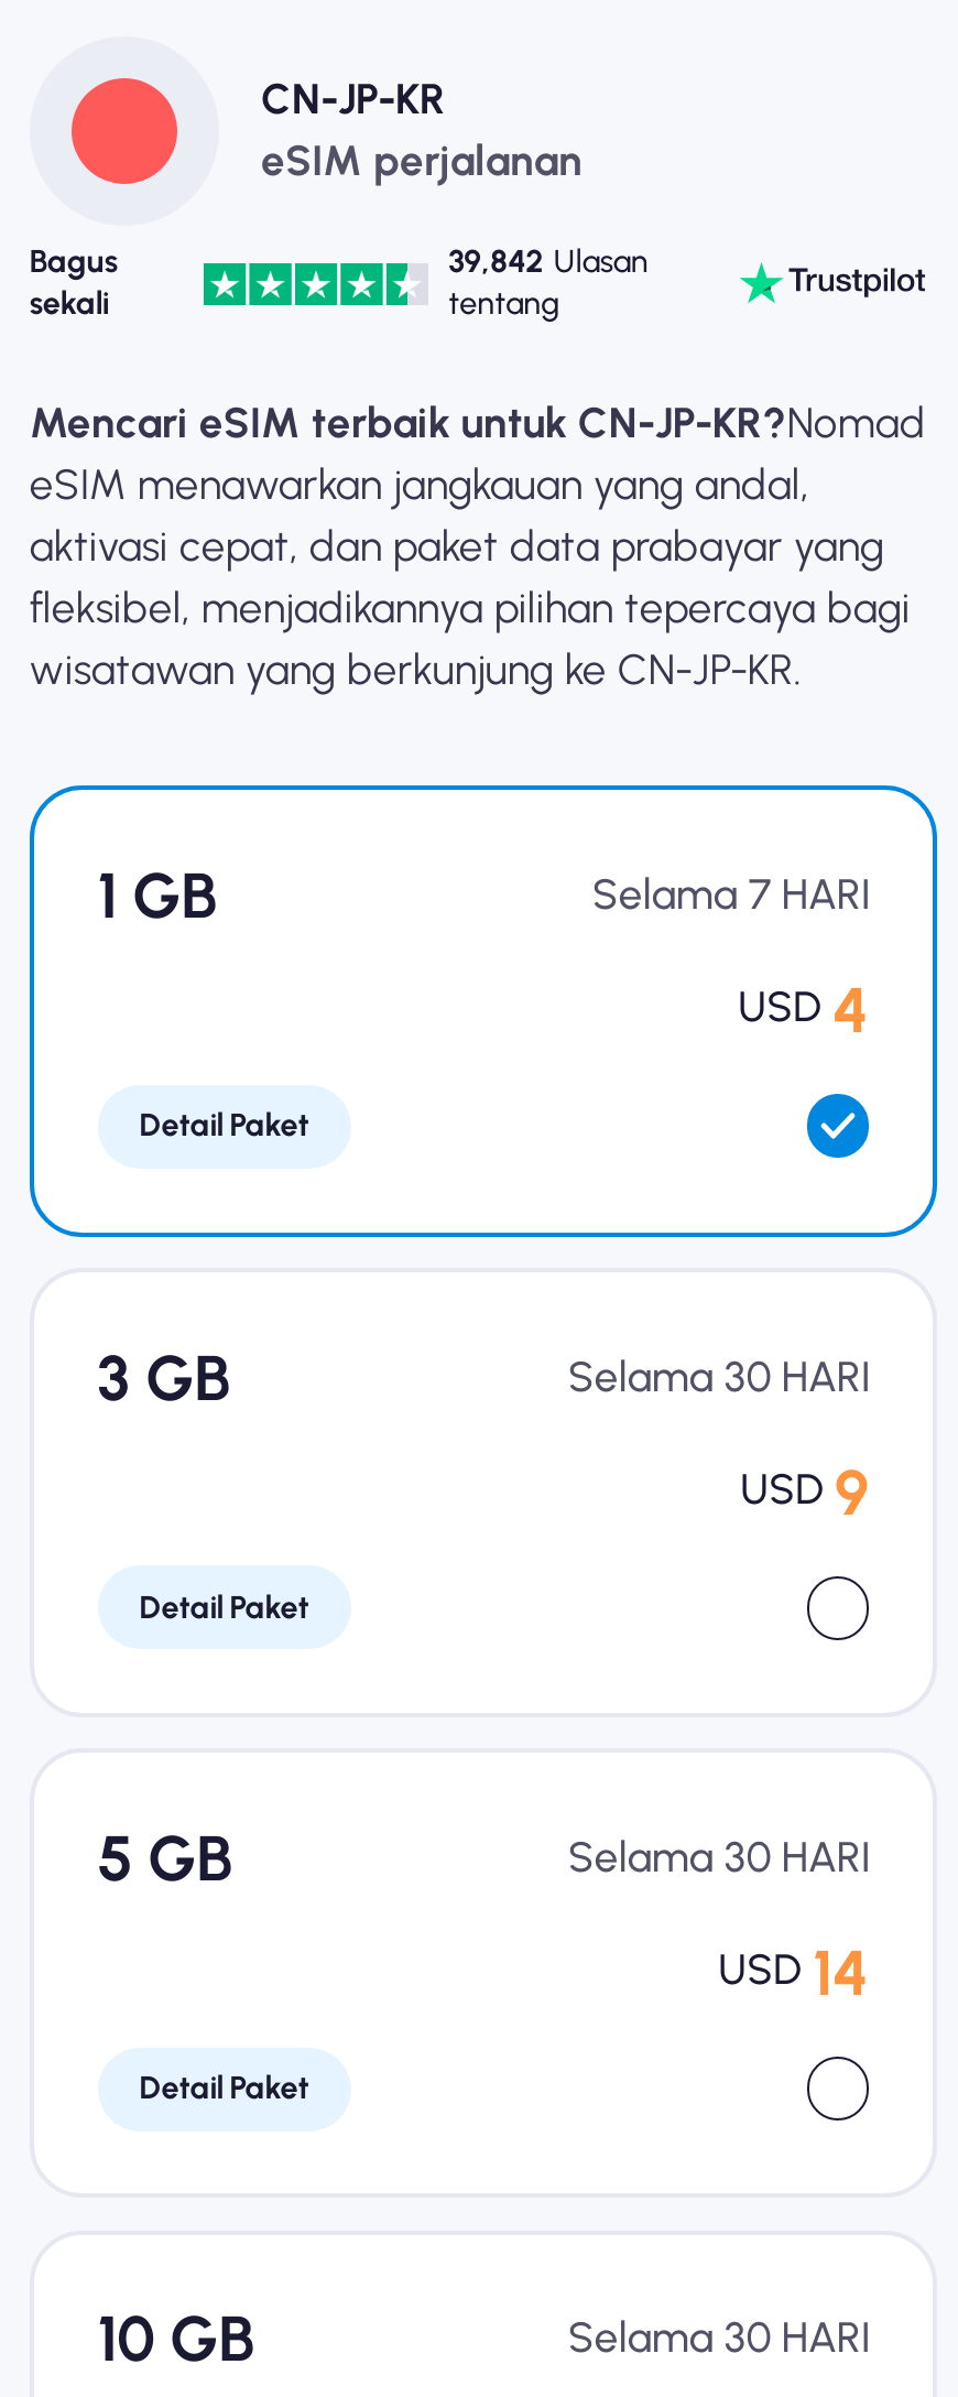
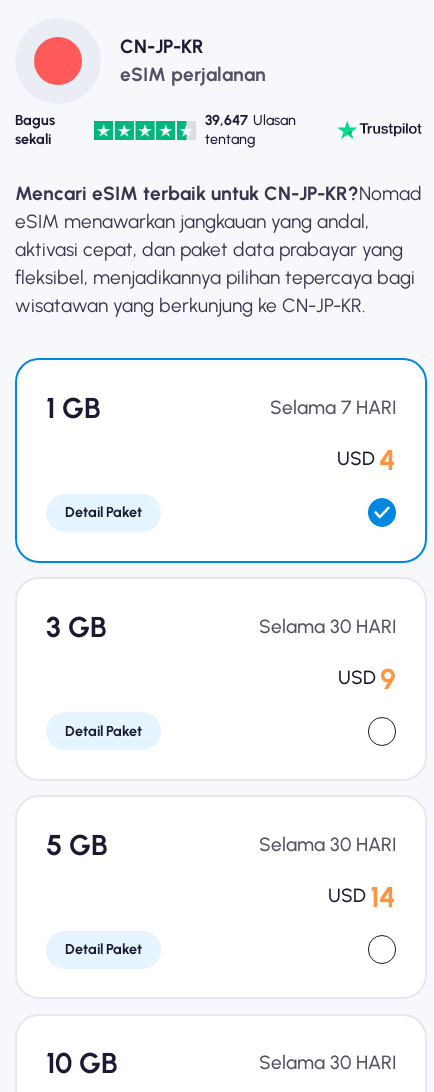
[448,241,648,281] 39,842 Ulasan -> [205,111,296,129] 39,647 Ulasan

